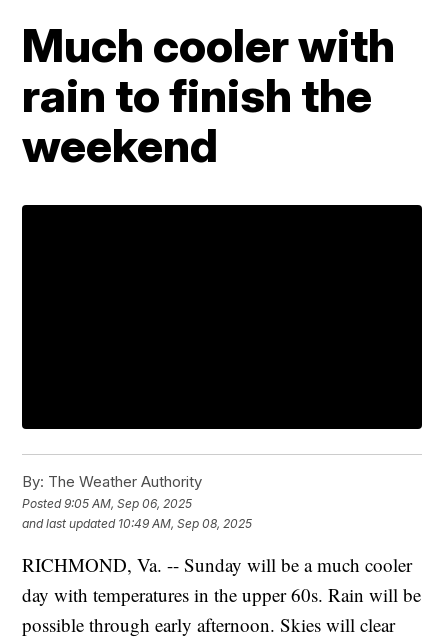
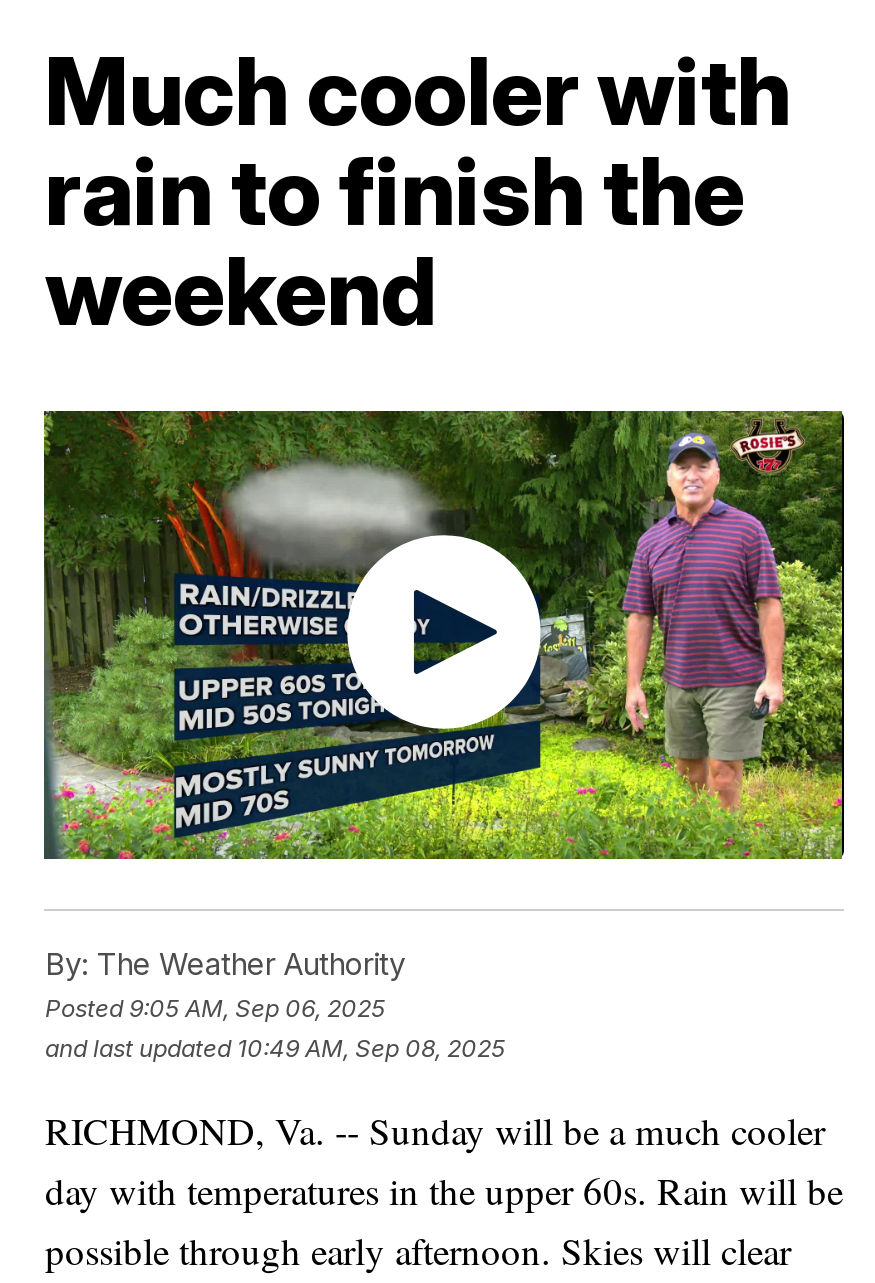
none -> [42,409,844,861] [image]

